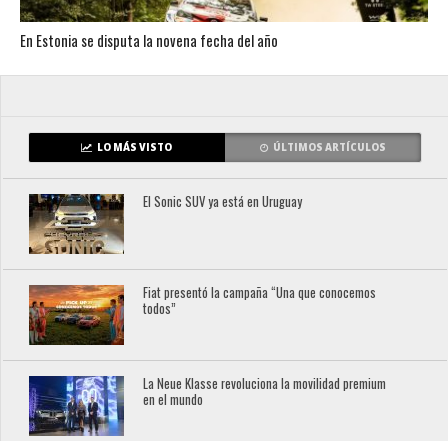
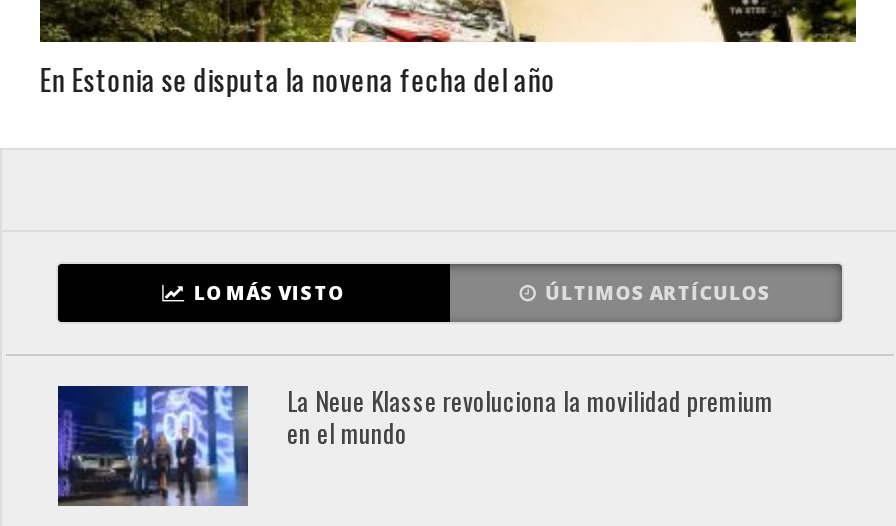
[28,191,302,255] [image] | El Sonic SUV ya está en Uruguay -> none
[28,282,376,346] [image] | Fiat presentó la campaña “Una que conocemos | todos” -> none

